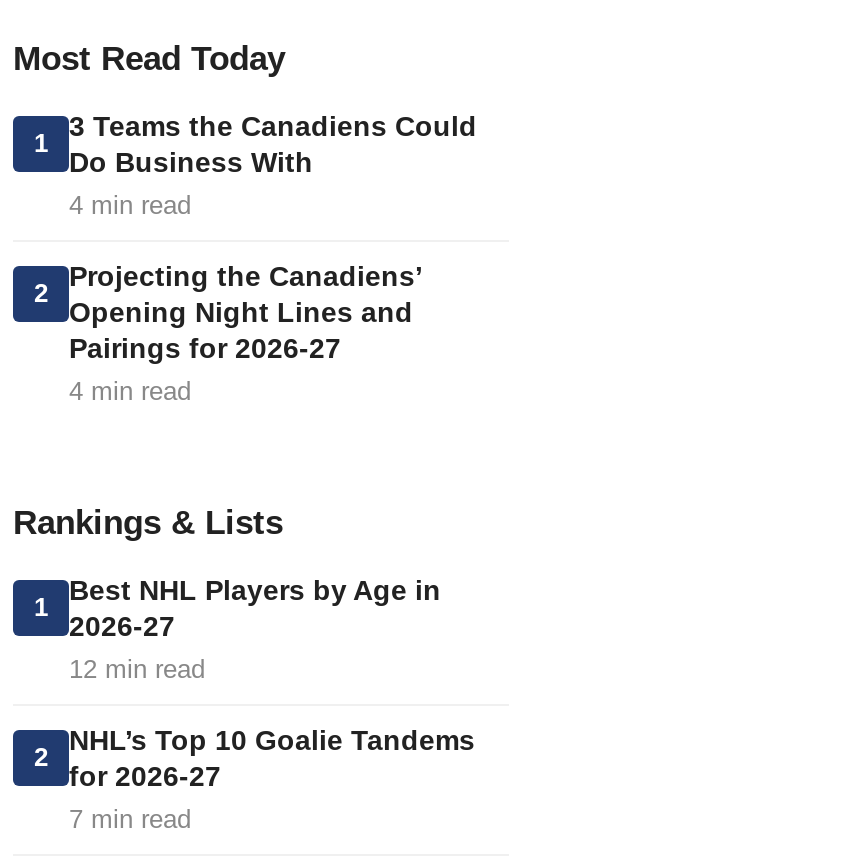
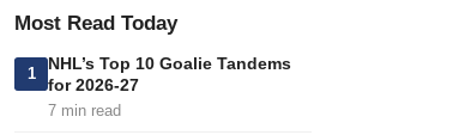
[34,110,477,308] 3 Teams the Canadiens Could | Do Business With | 4 min read | 2 -> none
[69,260,421,406] Projecting the Canadiens’ | Opening Night Lines and | Pairings for 2026-27 | 4 min read -> none
[13,504,283,622] Rankings & Lists | 1 -> none
[34,574,441,772] Best NHL Players by Age in | 2026-27 | 12 min read | 2 -> none

